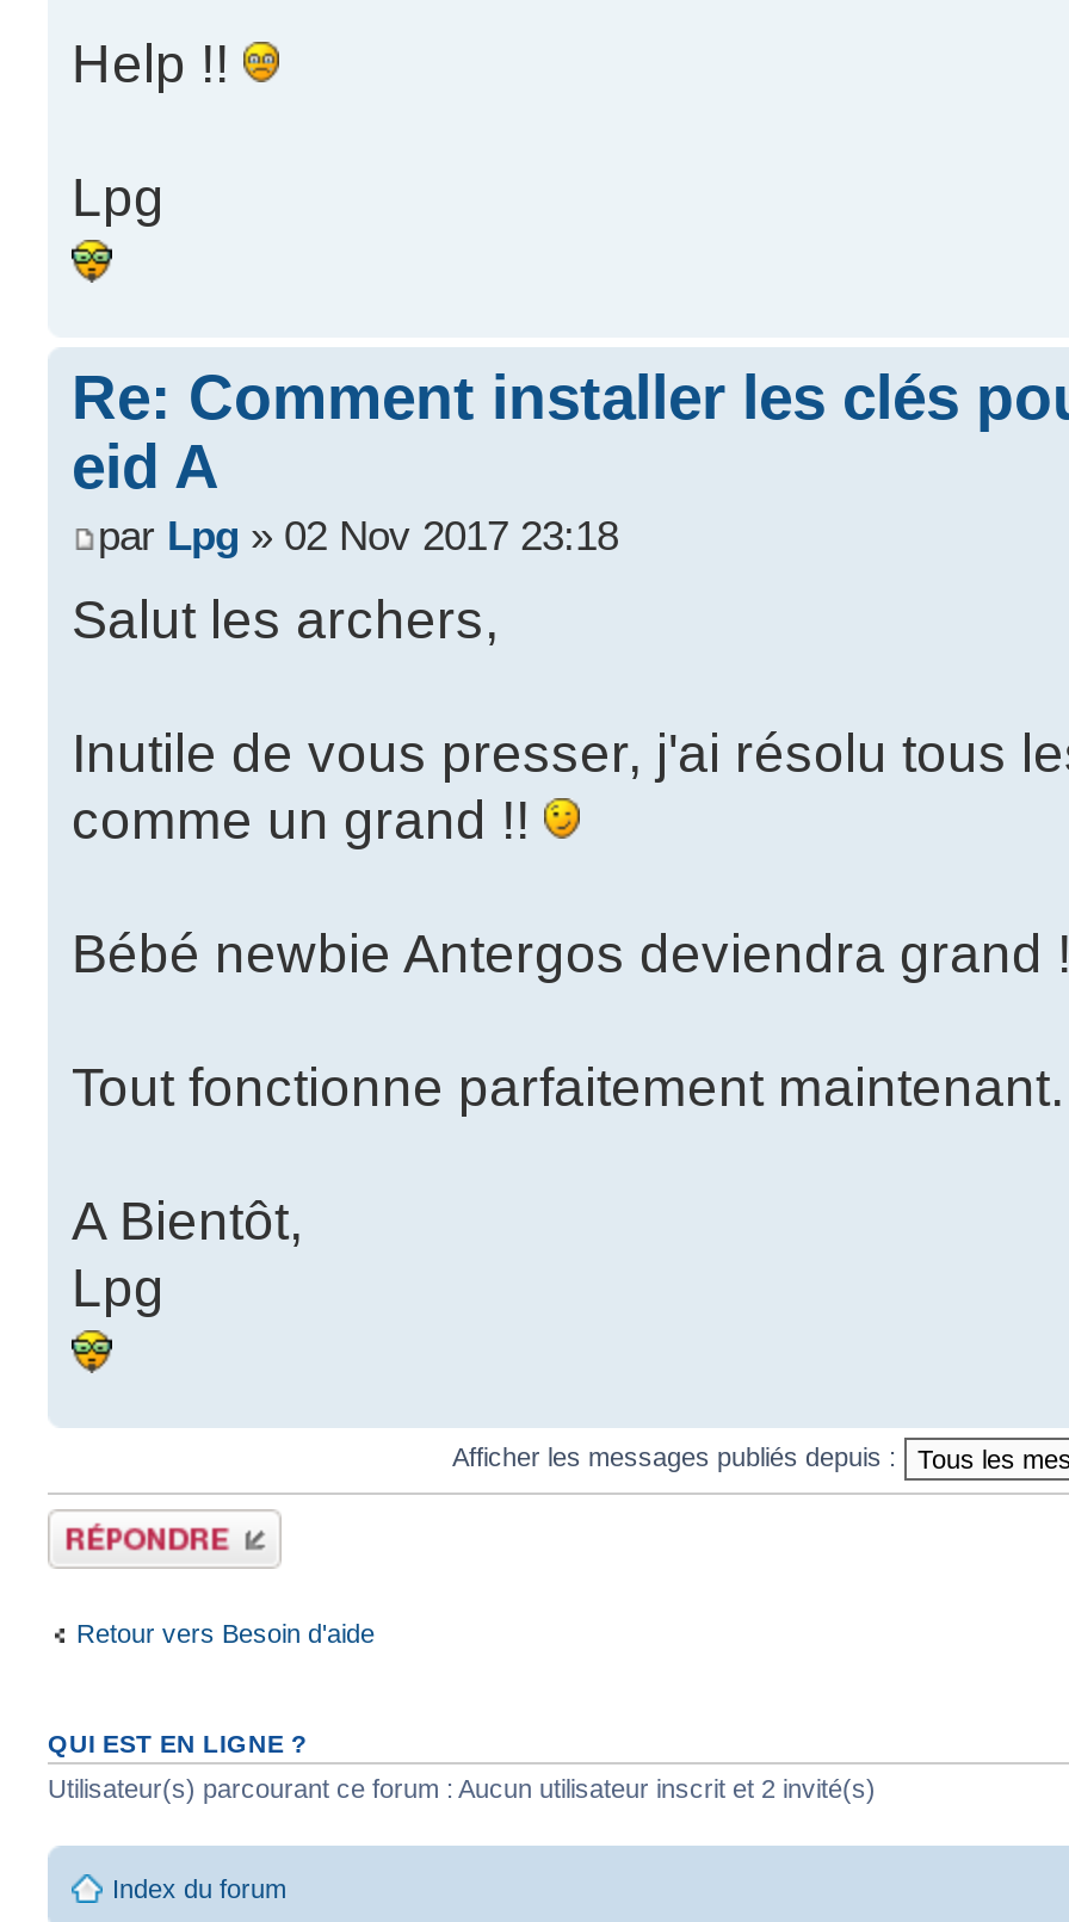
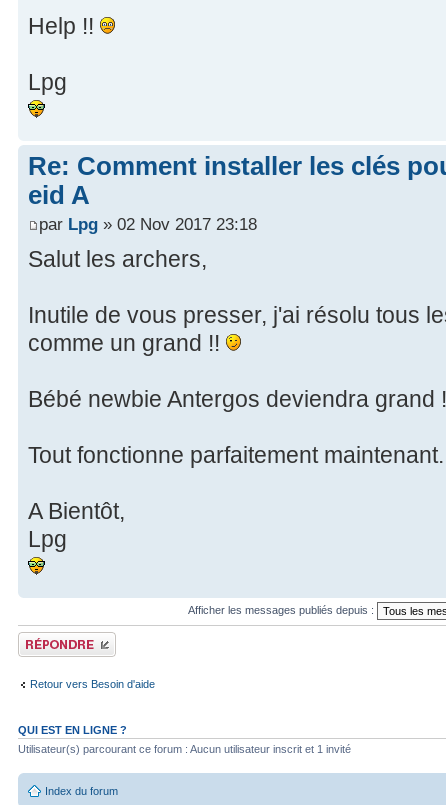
[48,1774,876,1803] Utilisateur(s) parcourant ce forum : Aucun utilisateur inscrit et 2 invité(s) -> [18,743,351,755] Utilisateur(s) parcourant ce forum : Aucun utilisateur inscrit et 1 invité

